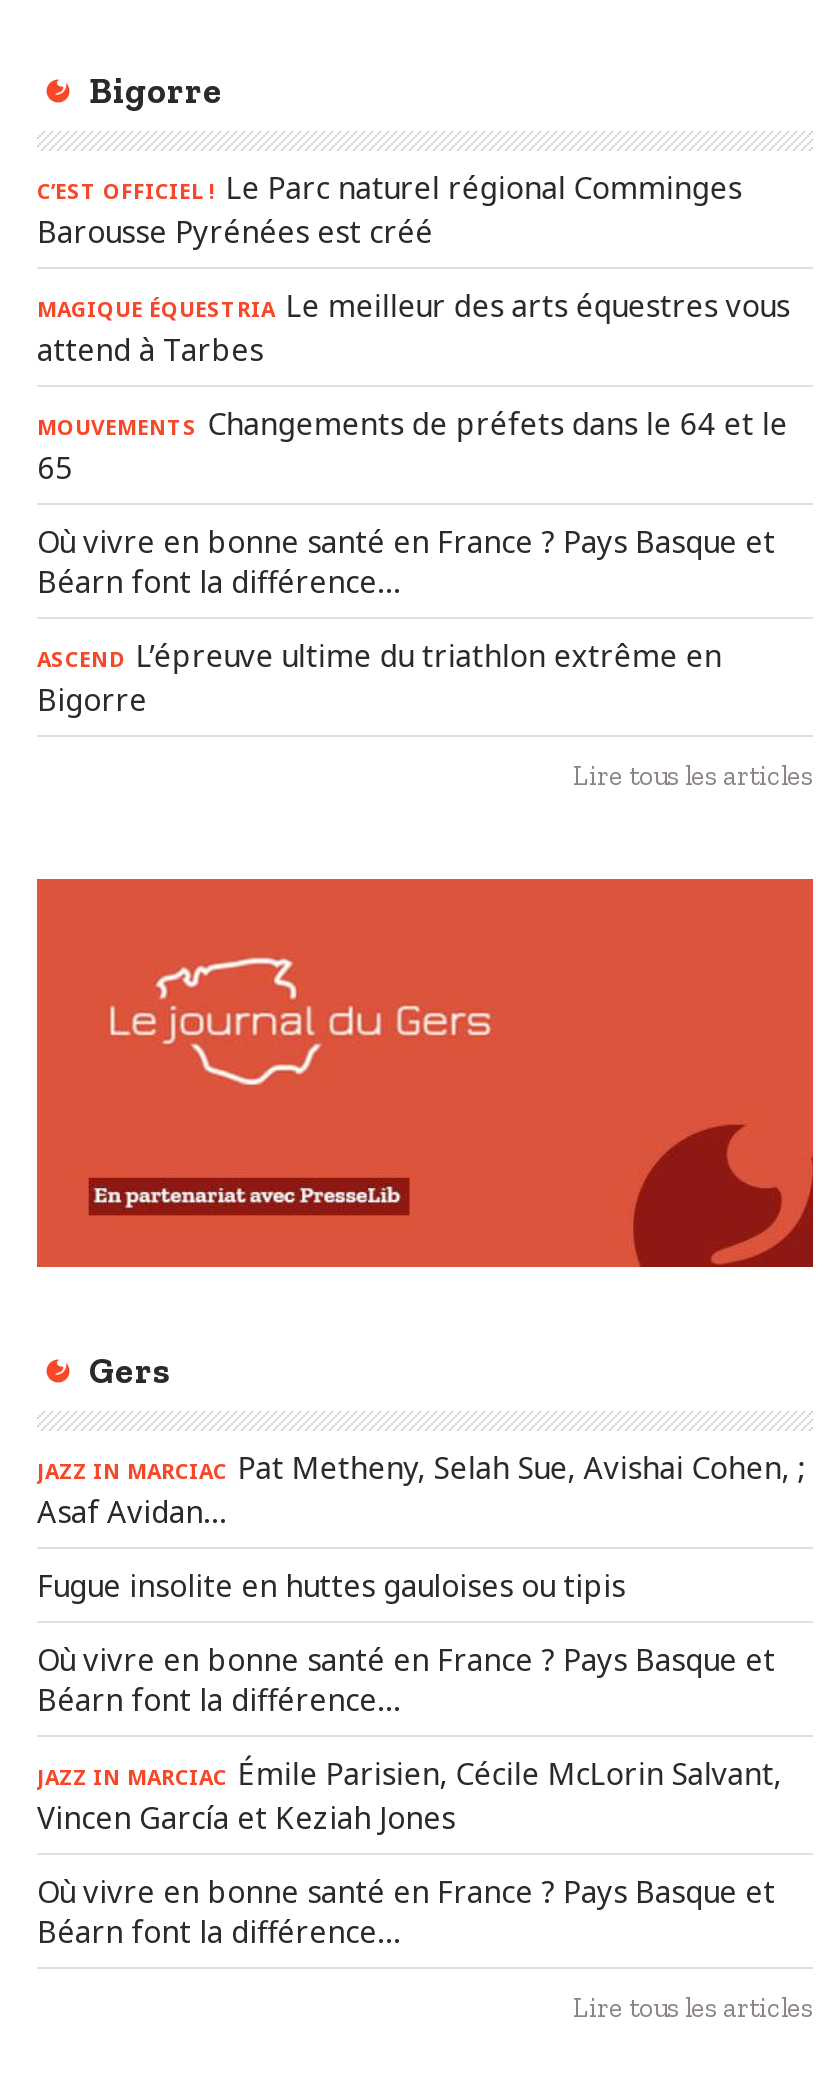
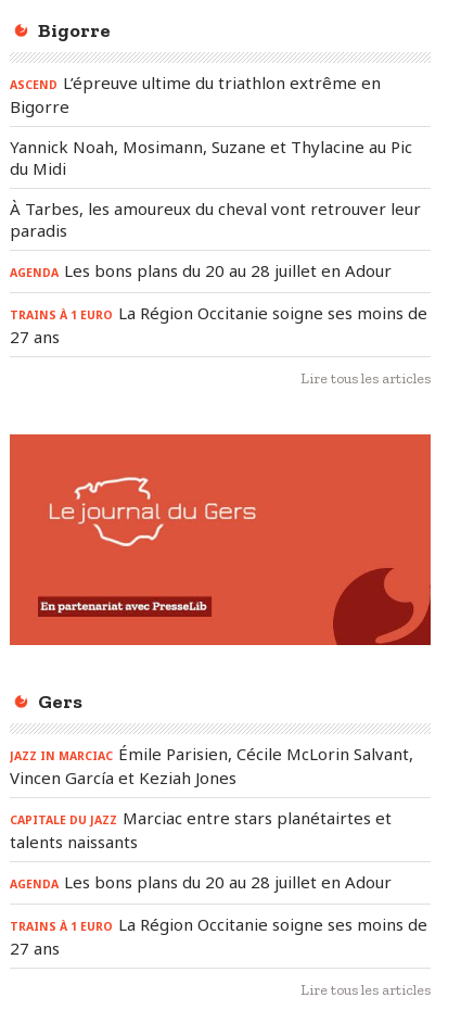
[37,167,789,601] C’EST OFFICIEL ! Le Parc naturel régional Comminges | Barousse Pyrénées est créé | MAGIQUE ÉQUESTRIA Le meilleur des arts équestres vous | attend à Tarbes | MOUVEMENTS Changements de préfets dans le 64 et le | 65 | Où vivre en bonne santé en France ? Pays Basque et | Béarn font la différence… -> none
moved [37,635,721,719] -> [10,72,381,118]: ASCEND L’épreuve ultime du triathlon extrême en | Bigorre
none -> [10,136,428,348] Yannick Noah, Mosimann, Suzane et Thylacine au Pic | du Midi | À Tarbes, les amoureux du cheval vont retrouver leur | paradis | AGENDA Les bons plans du 20 au 28 juillet en Adour | TRAINS À 1 EURO La Région Occitanie soigne ses moins de | 27 ans
[37,1447,803,1719] JAZZ IN MARCIAC Pat Metheny, Selah Sue, Avishai Cohen, ; | Asaf Avidan… | Fugue insolite en huttes gauloises ou tipis | Où vivre en bonne santé en France ? Pays Basque et | Béarn font la différence… -> none
moved [37,1753,781,1837] -> [10,743,413,789]: JAZZ IN MARCIAC Émile Parisien, Cécile McLorin Salvant, | Vincen García et Keziah Jones
[37,1871,775,1951] Où vivre en bonne santé en France ? Pays Basque et | Béarn font la différence… -> [10,807,428,959] CAPITALE DU JAZZ Marciac entre stars planétairtes et | talents naissants | AGENDA Les bons plans du 20 au 28 juillet en Adour | TRAINS À 1 EURO La Région Occitanie soigne ses moins de | 27 ans

